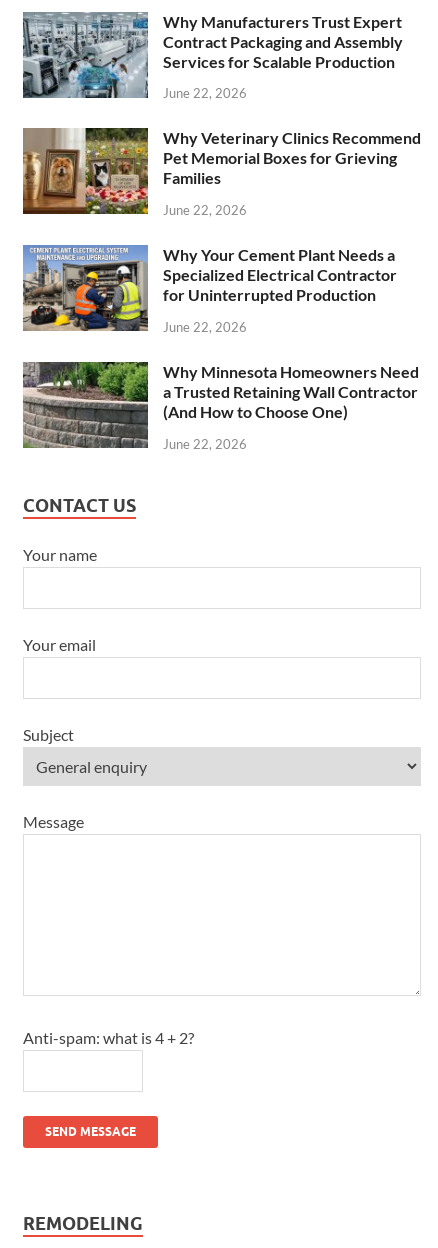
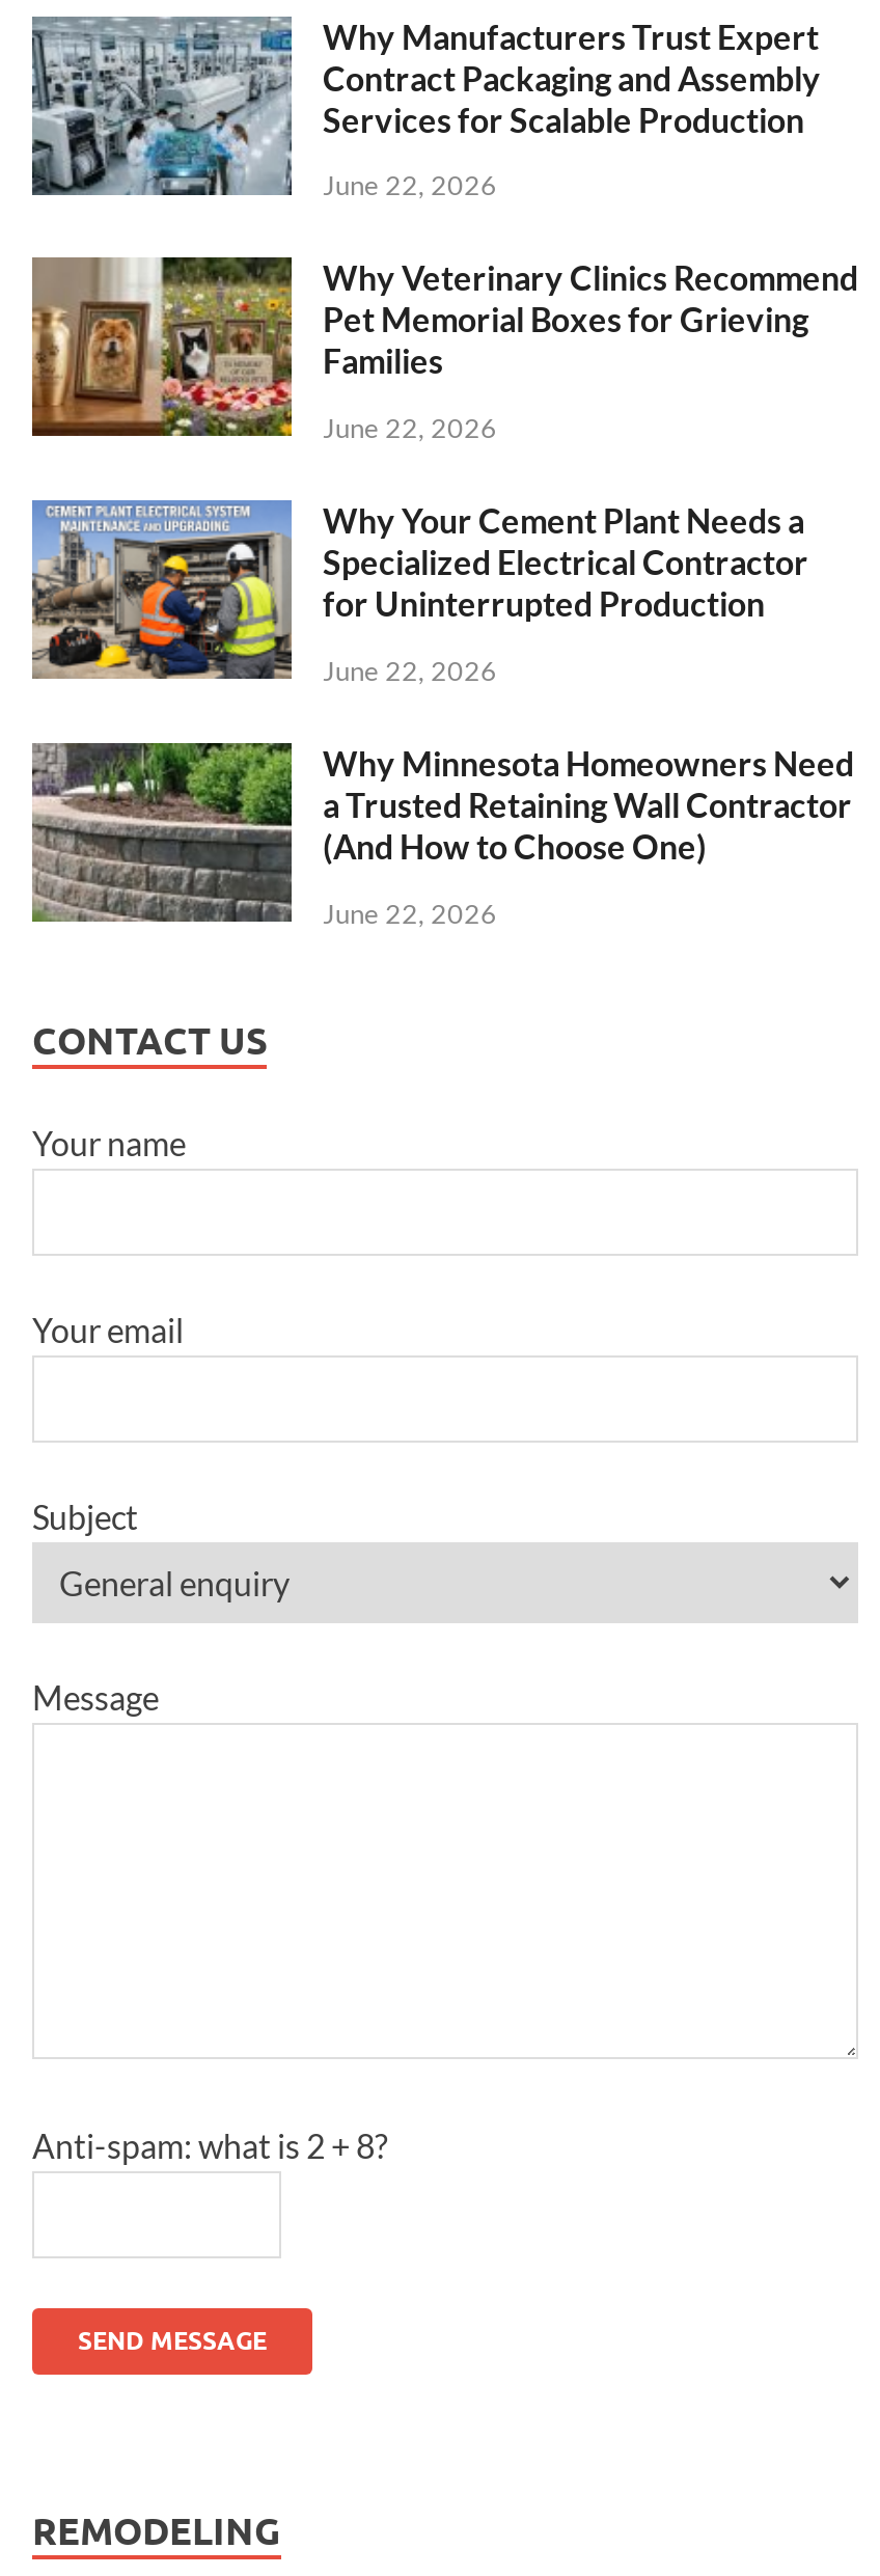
[23,1028,194,1047] Anti-spam: what is 4 + 2? -> [32,2125,387,2164] Anti-spam: what is 2 + 8?

